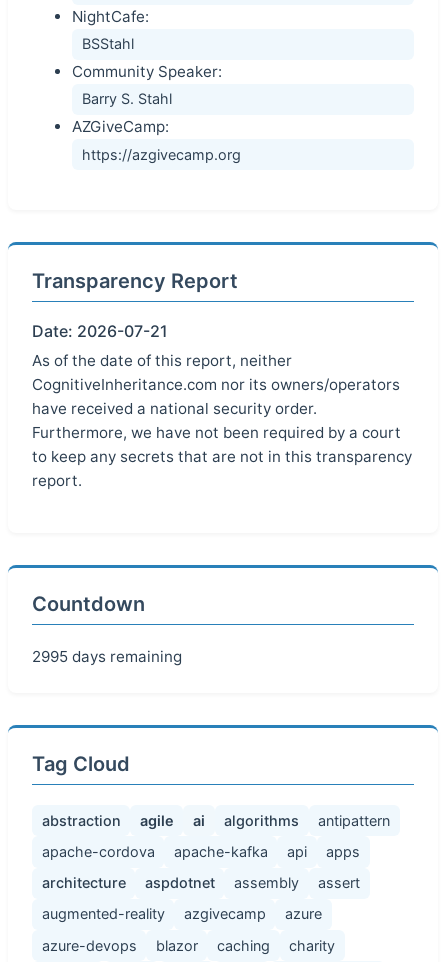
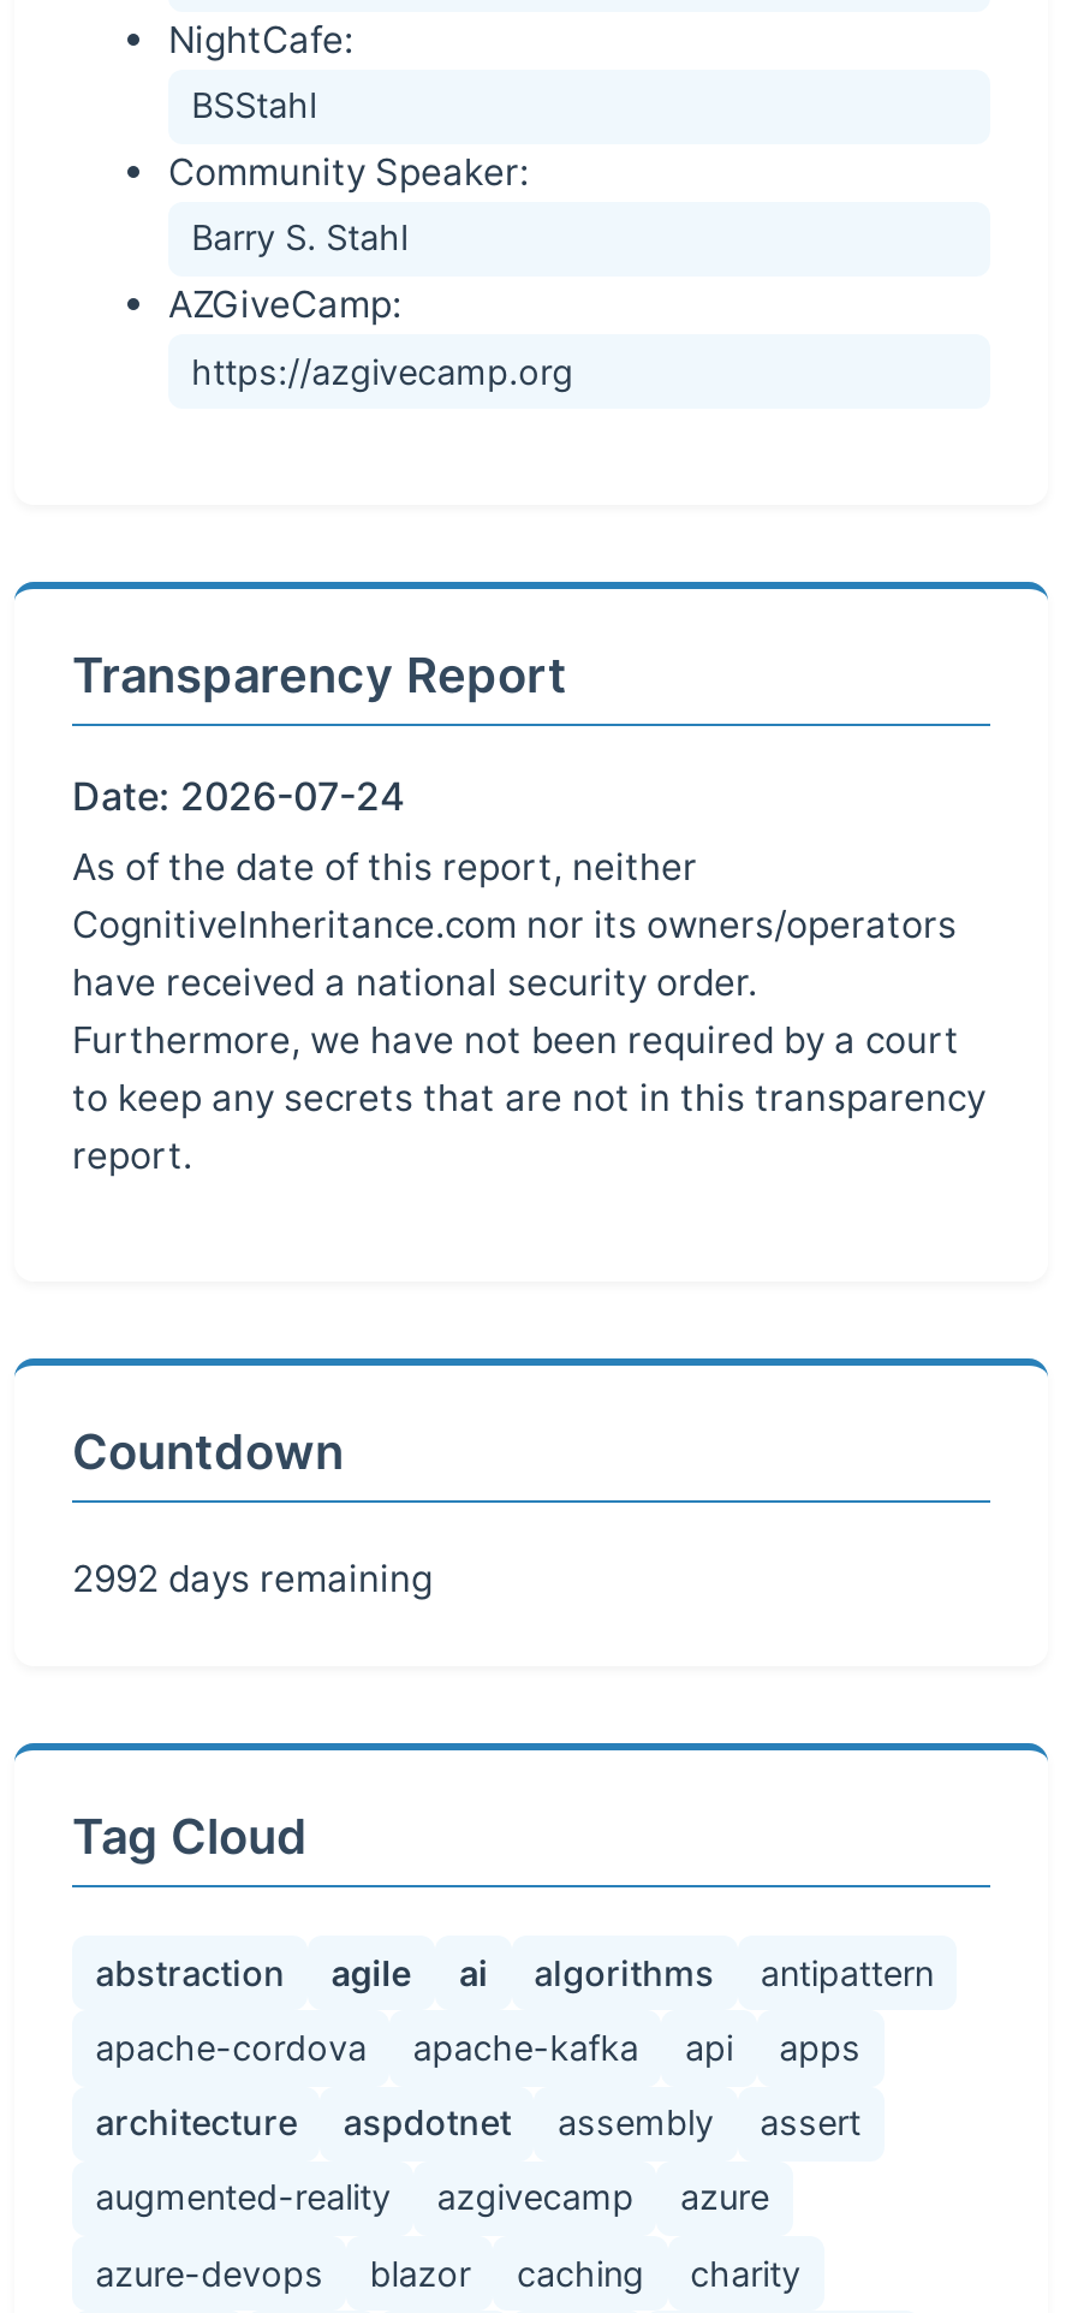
[32,321,168,341] Date: 2026-07-21 -> [72,772,404,820] Date: 2026-07-24
[32,647,182,666] 2995 days remaining -> [72,1556,433,1602] 2992 days remaining

